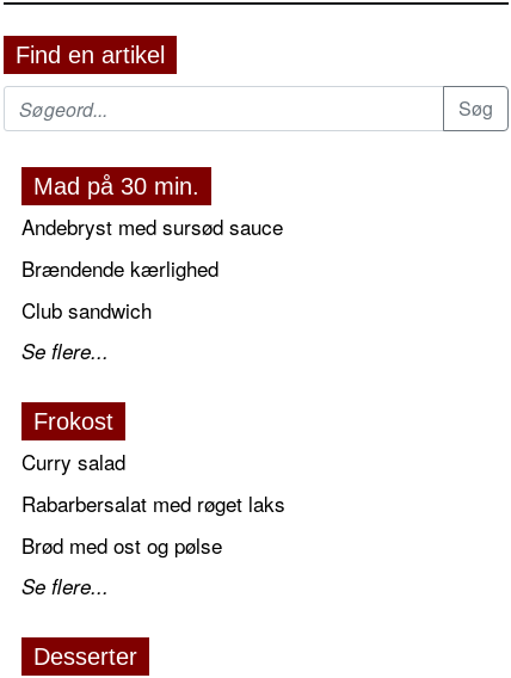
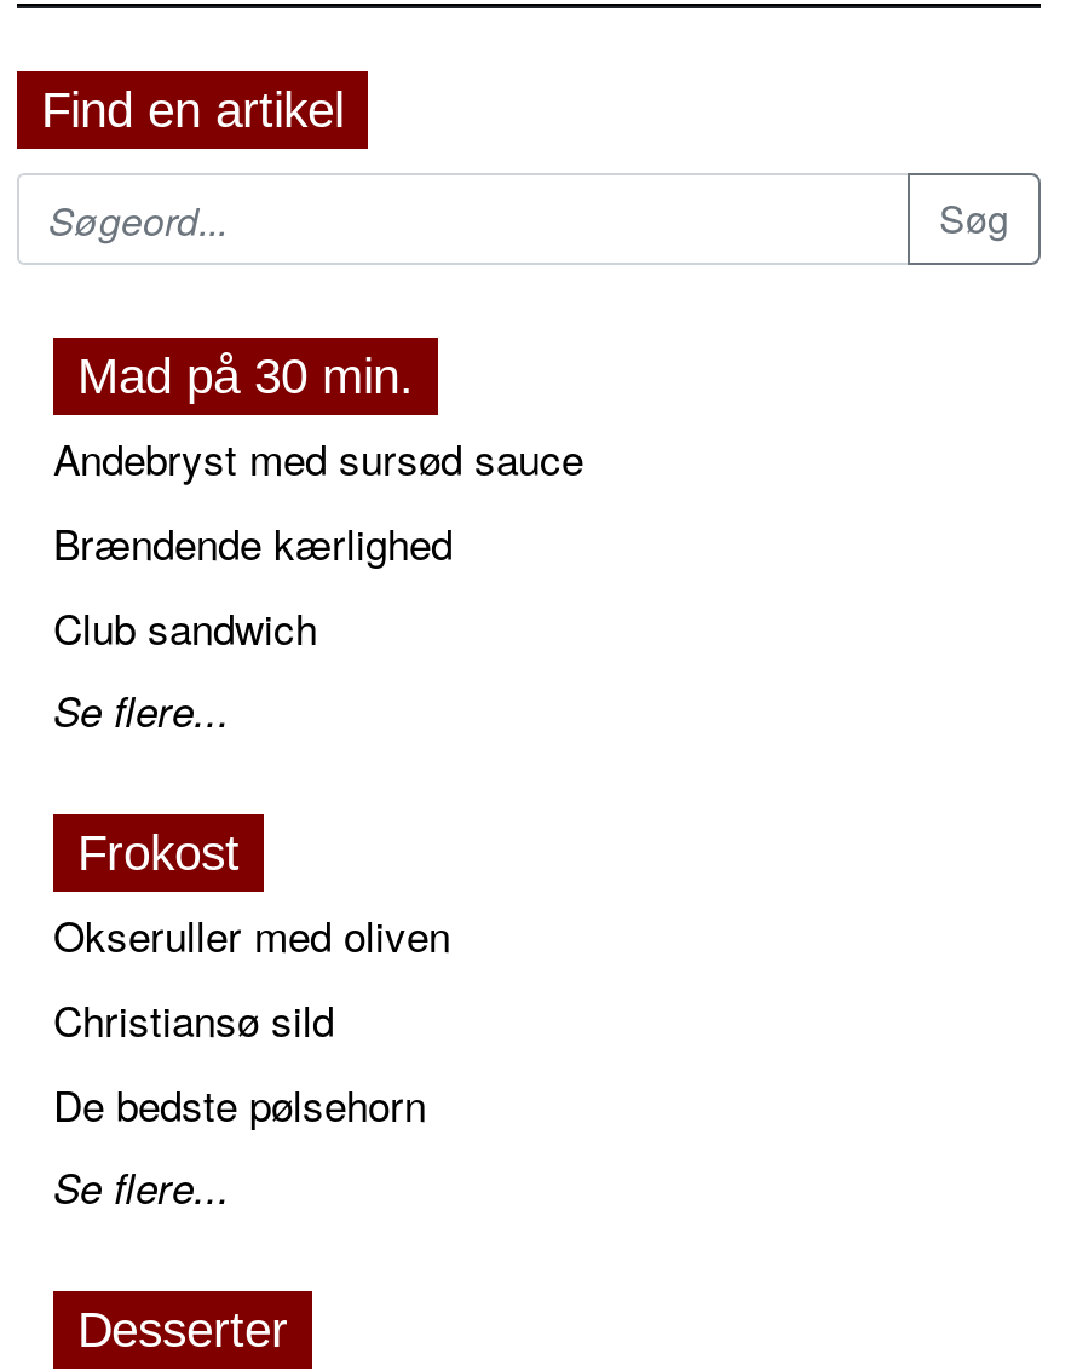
[21,447,285,560] Curry salad | Rabarbersalat med røget laks | Brød med ost og pølse -> [53,904,450,1134] Okseruller med oliven | Christiansø sild | De bedste pølsehorn

